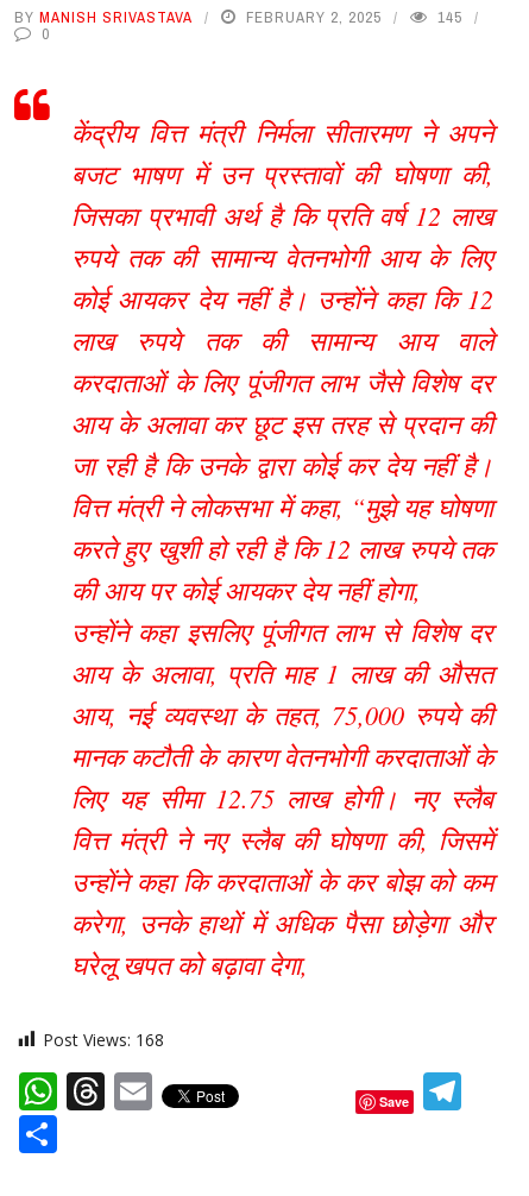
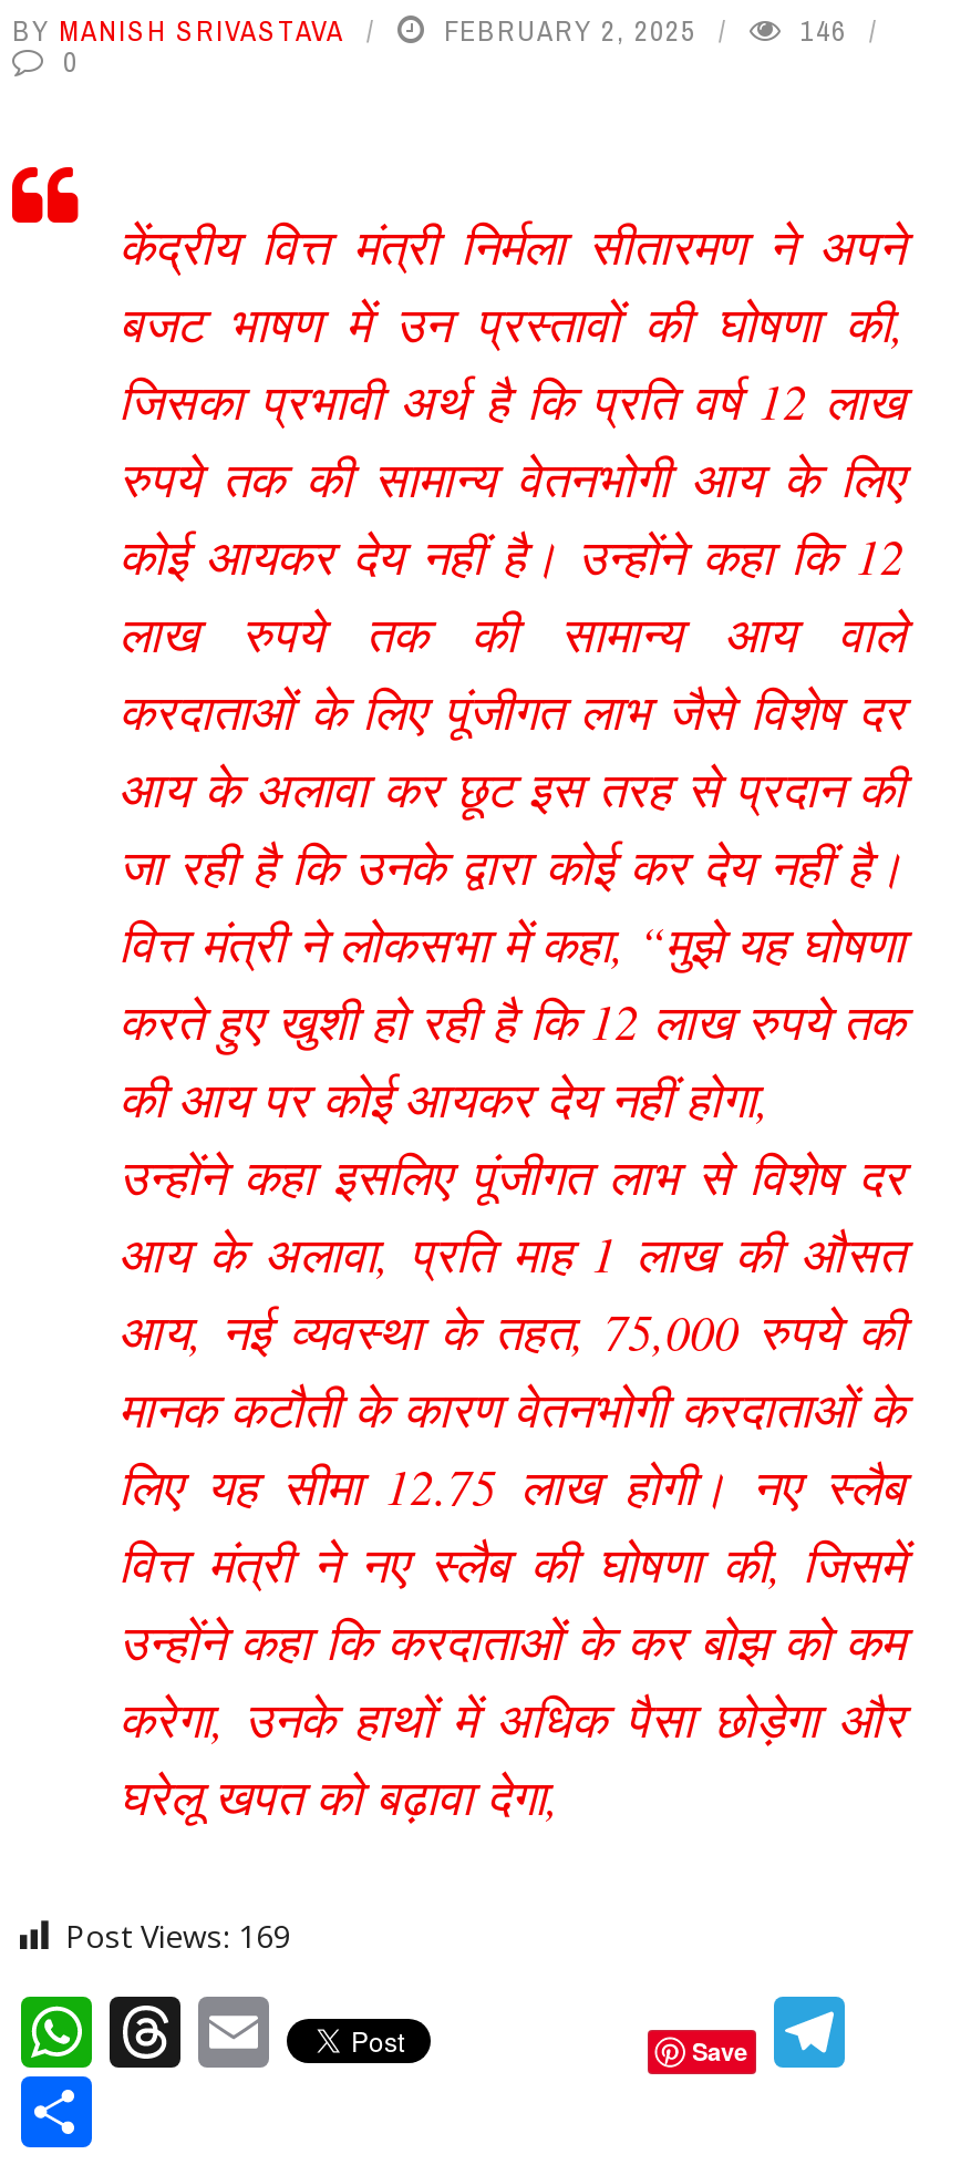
[437,7,462,27] 145 -> [800,12,847,50] 146
[43,1028,164,1051] Post Views: 168 -> [65,1915,291,1957] Post Views: 169

